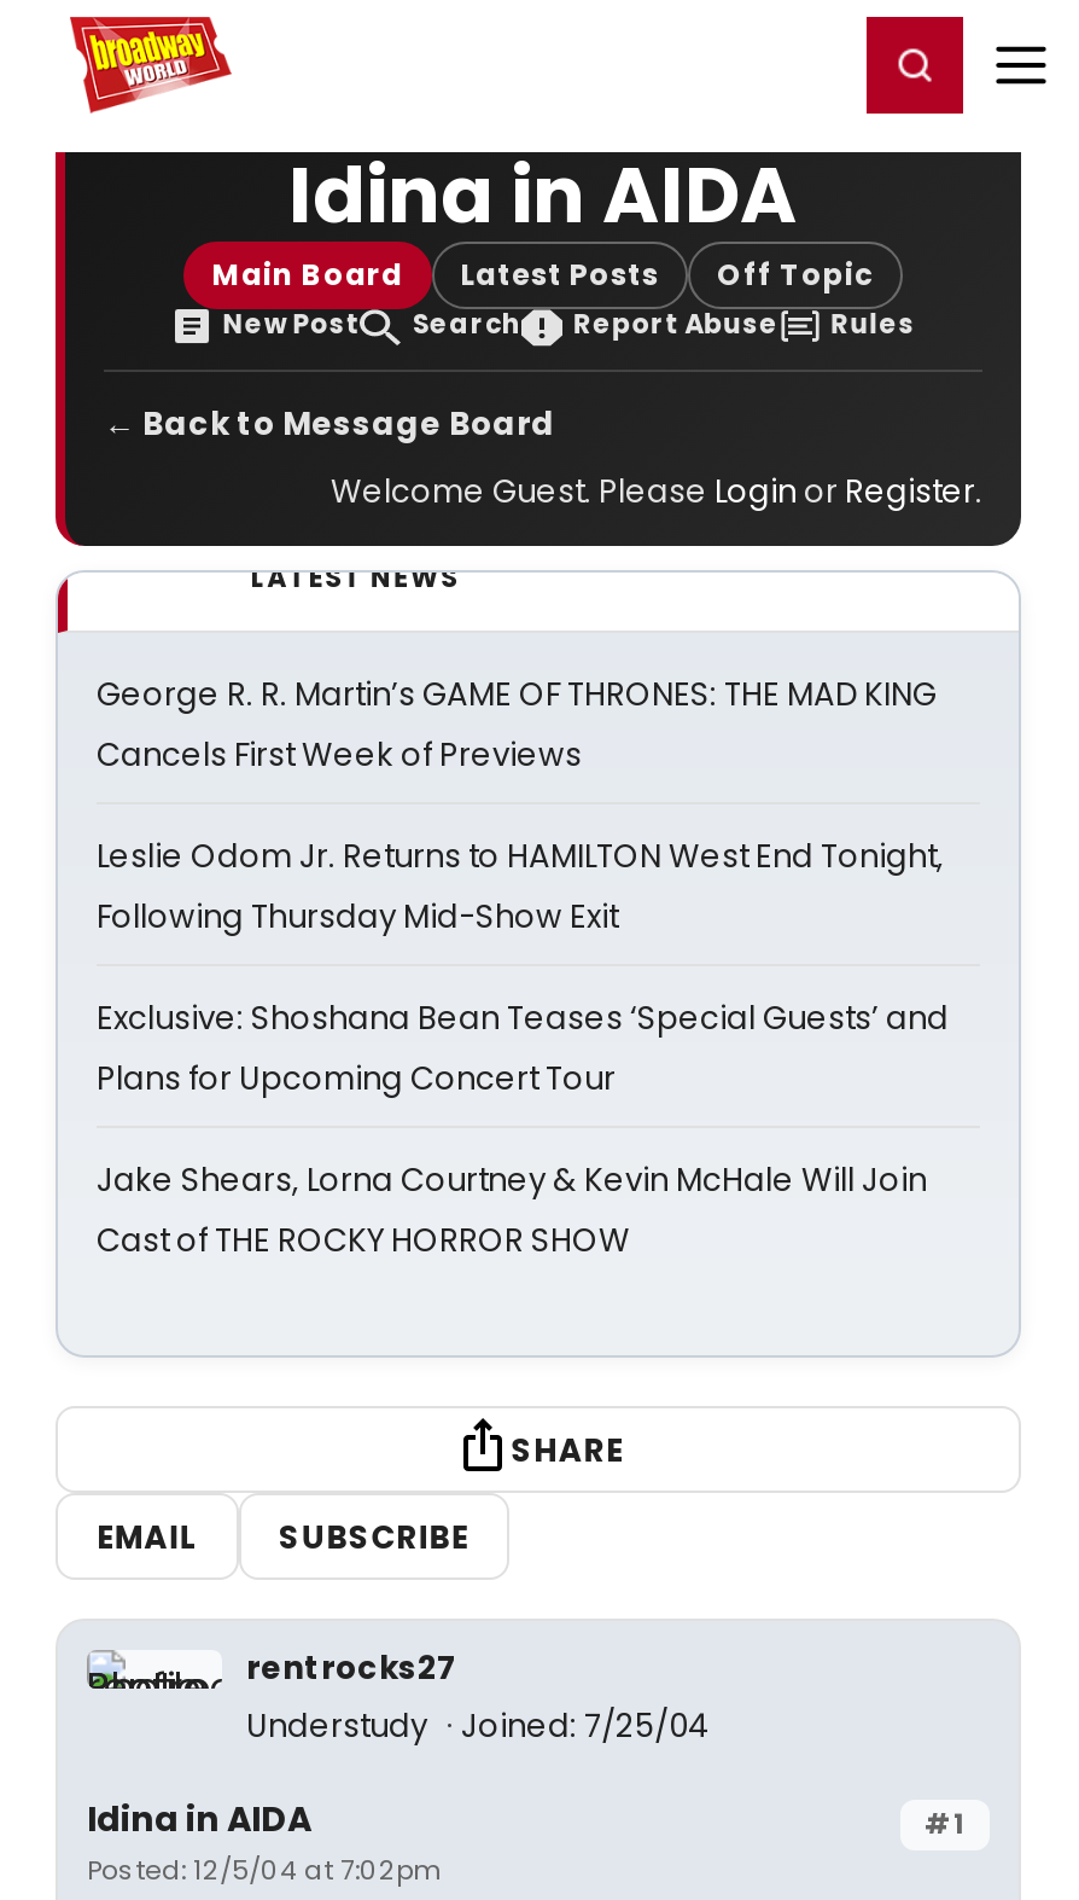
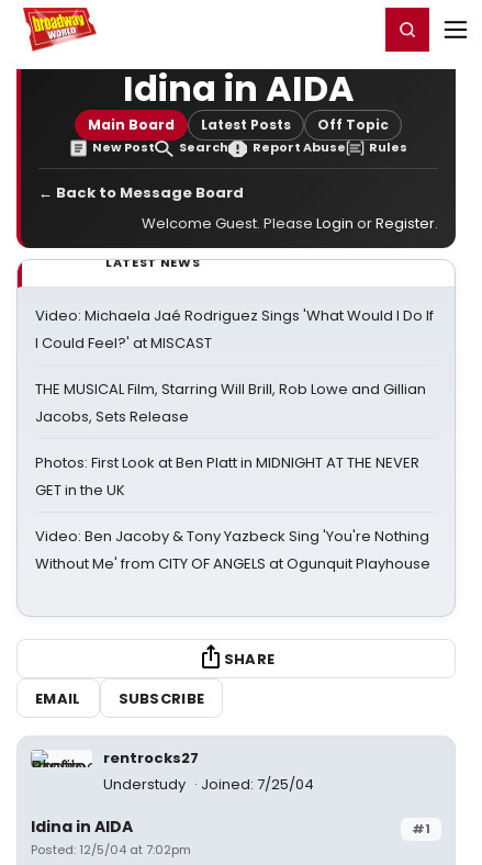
[97,672,937,778] George R. R. Martin’s GAME OF THRONES: THE MAD KING | Cancels First Week of Previews -> [35,305,434,353] Video: Michaela Jaé Rodriguez Sings 'What Would I Do If | I Could Feel?' at MISCAST
[97,833,944,940] Leslie Odom Jr. Returns to HAMILTON West End Tonight, | Following Thursday Mid-Show Exit -> [35,379,426,427] THE MUSICAL Film, Starring Will Brill, Rob Lowe and Gillian | Jacobs, Sets Release
[97,995,949,1102] Exclusive: Shoshana Bean Teases ‘Special Guests’ and | Plans for Upcoming Concert Tour -> [35,452,419,501] Photos: First Look at Ben Platt in MIDNIGHT AT THE NEVER | GET in the UK
[97,1157,927,1263] Jake Shears, Lorna Courtney & Kevin McHale Will Join | Cast of THE ROCKY HORROR SHOW -> [35,526,430,574] Video: Ben Jacoby & Tony Yazbeck Sing 'You're Nothing | Without Me' from CITY OF ANGELS at Ogunquit Playhouse

